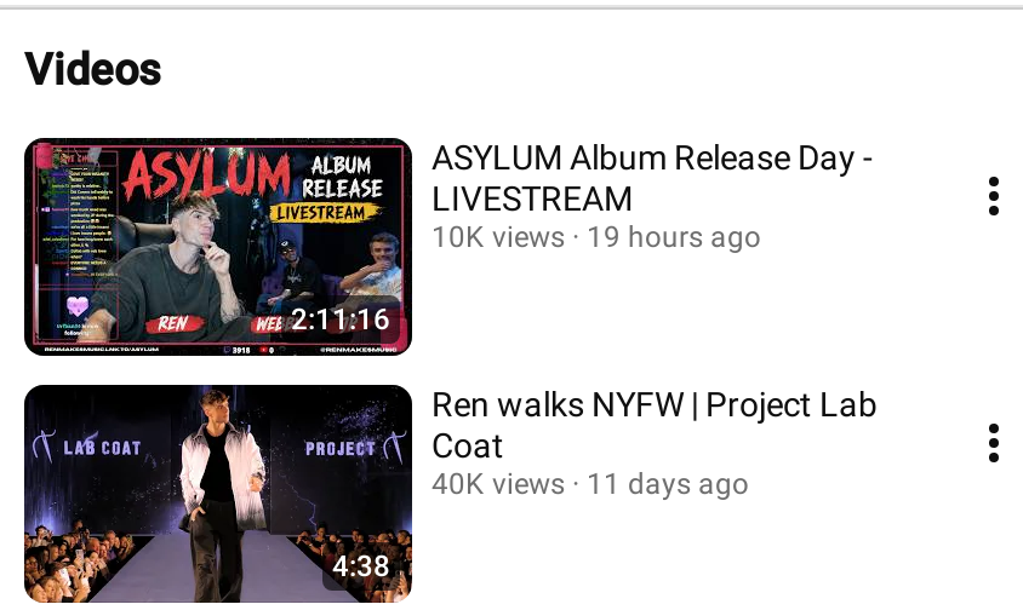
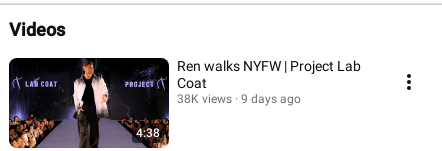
[22,138,415,358] [image] | 2:11:16 -> none
[432,138,873,254] ASYLUM Album Release Day - | LIVESTREAM | 10K views | 19 hours ago -> none
[432,467,565,501] 40K views -> [177,92,232,106] 38K views
[587,467,749,501] 11 days ago -> [241,92,301,106] 9 days ago

